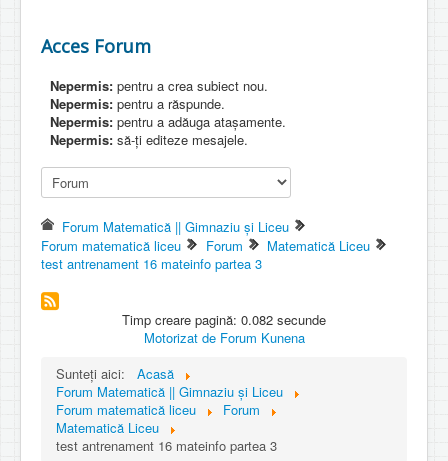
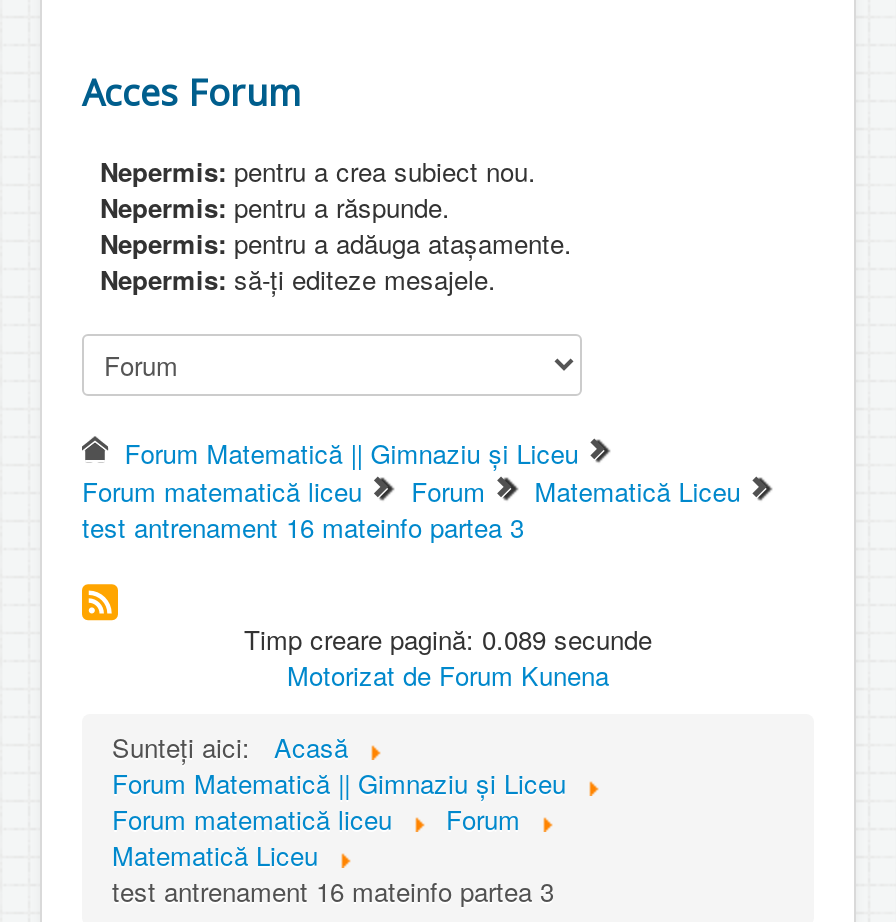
[122,309,326,328] Timp creare pagină: 0.082 secunde -> [244,619,652,657] Timp creare pagină: 0.089 secunde

